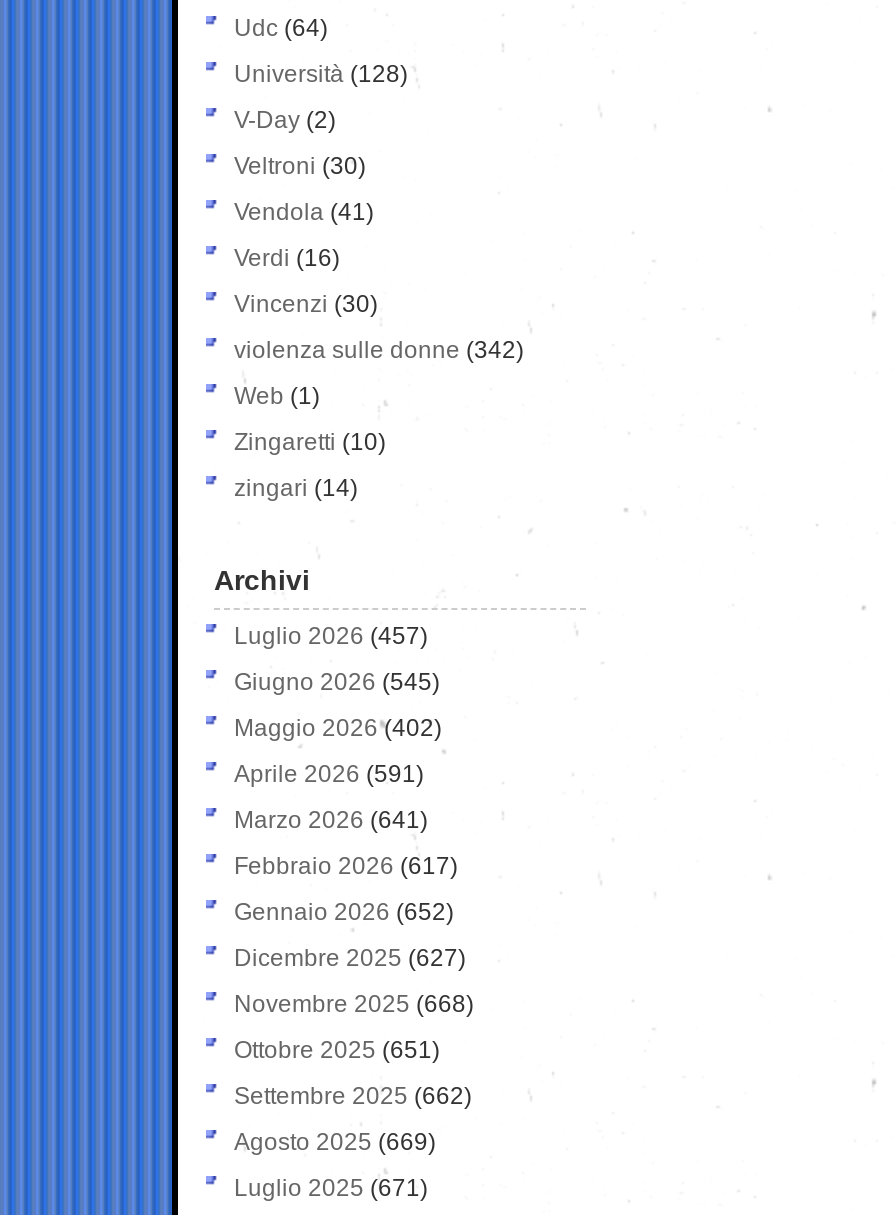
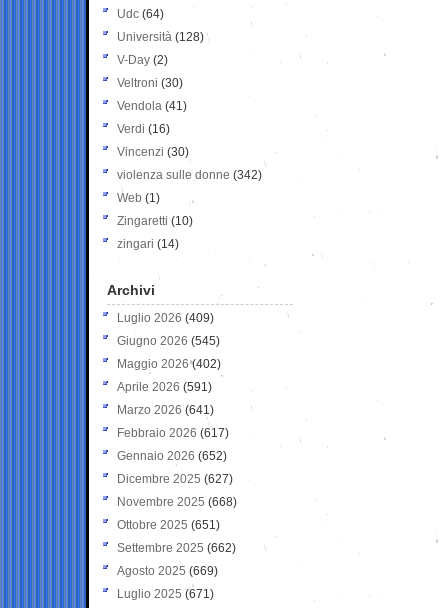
[234,622,428,650] Luglio 2026 (457) -> [117,311,214,325] Luglio 2026 (409)

